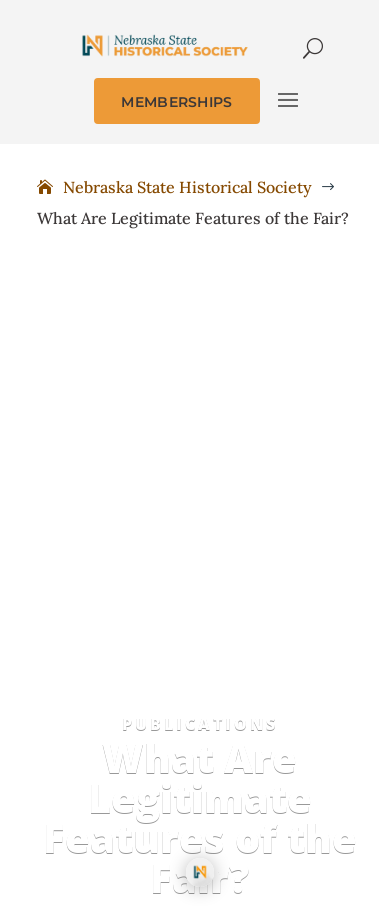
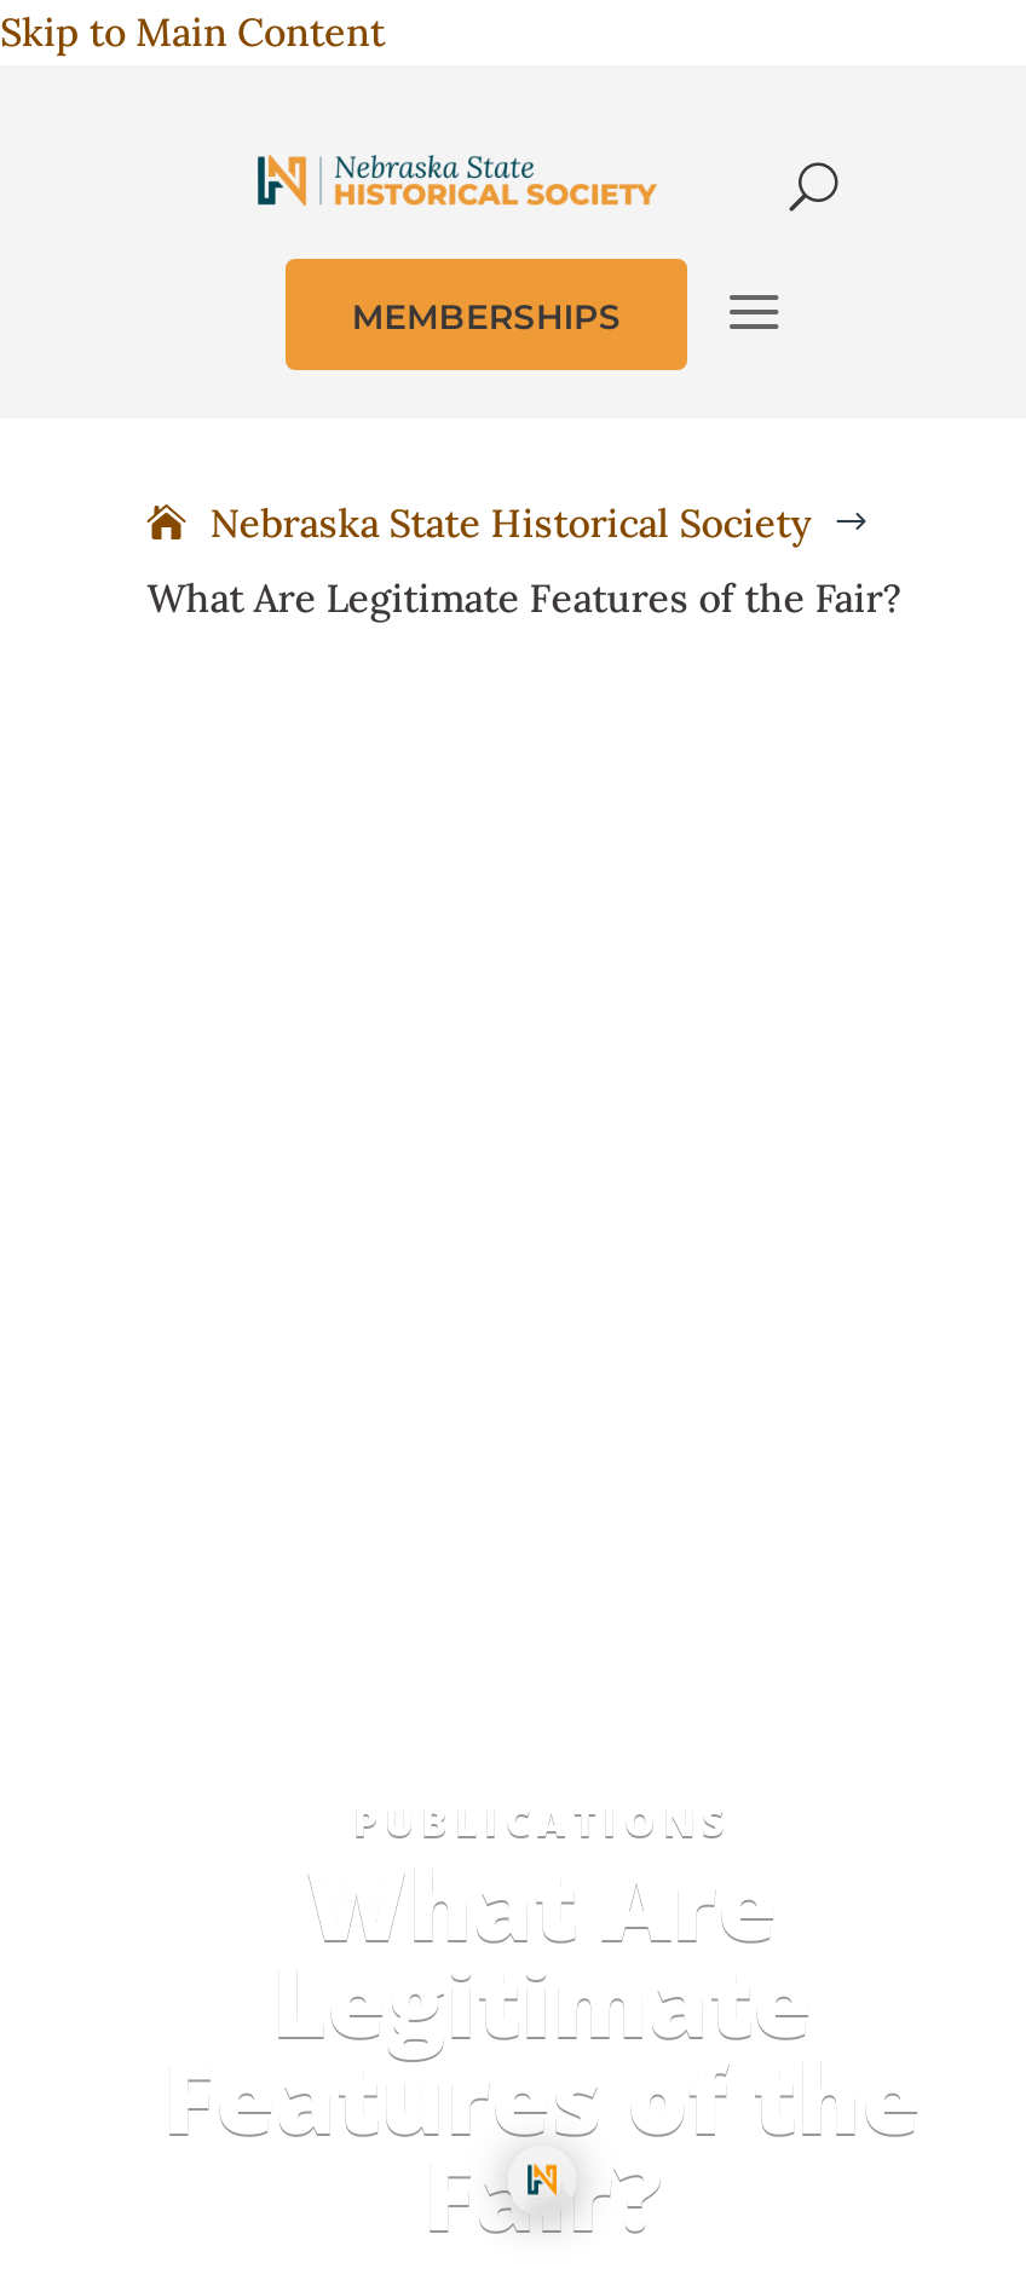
none -> [0,7,385,56] Skip to Main Content

